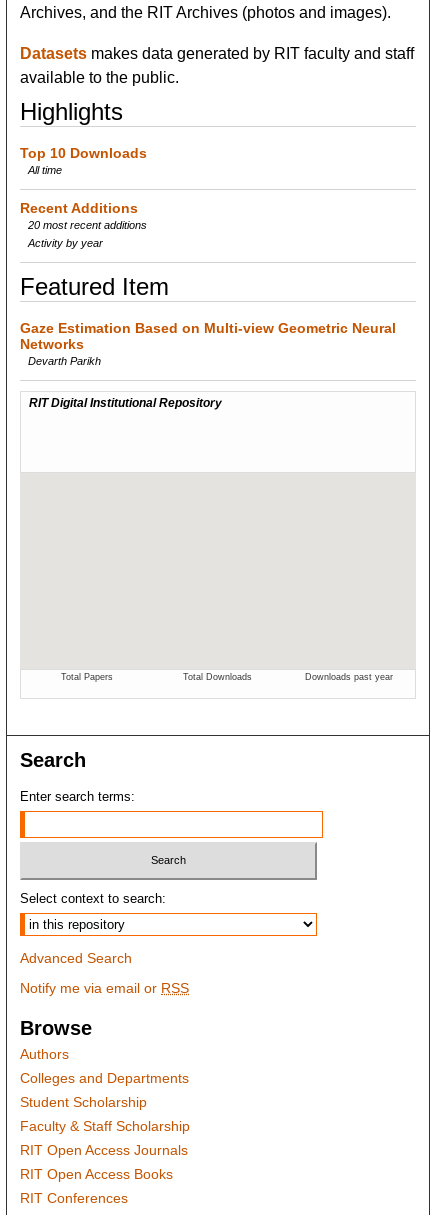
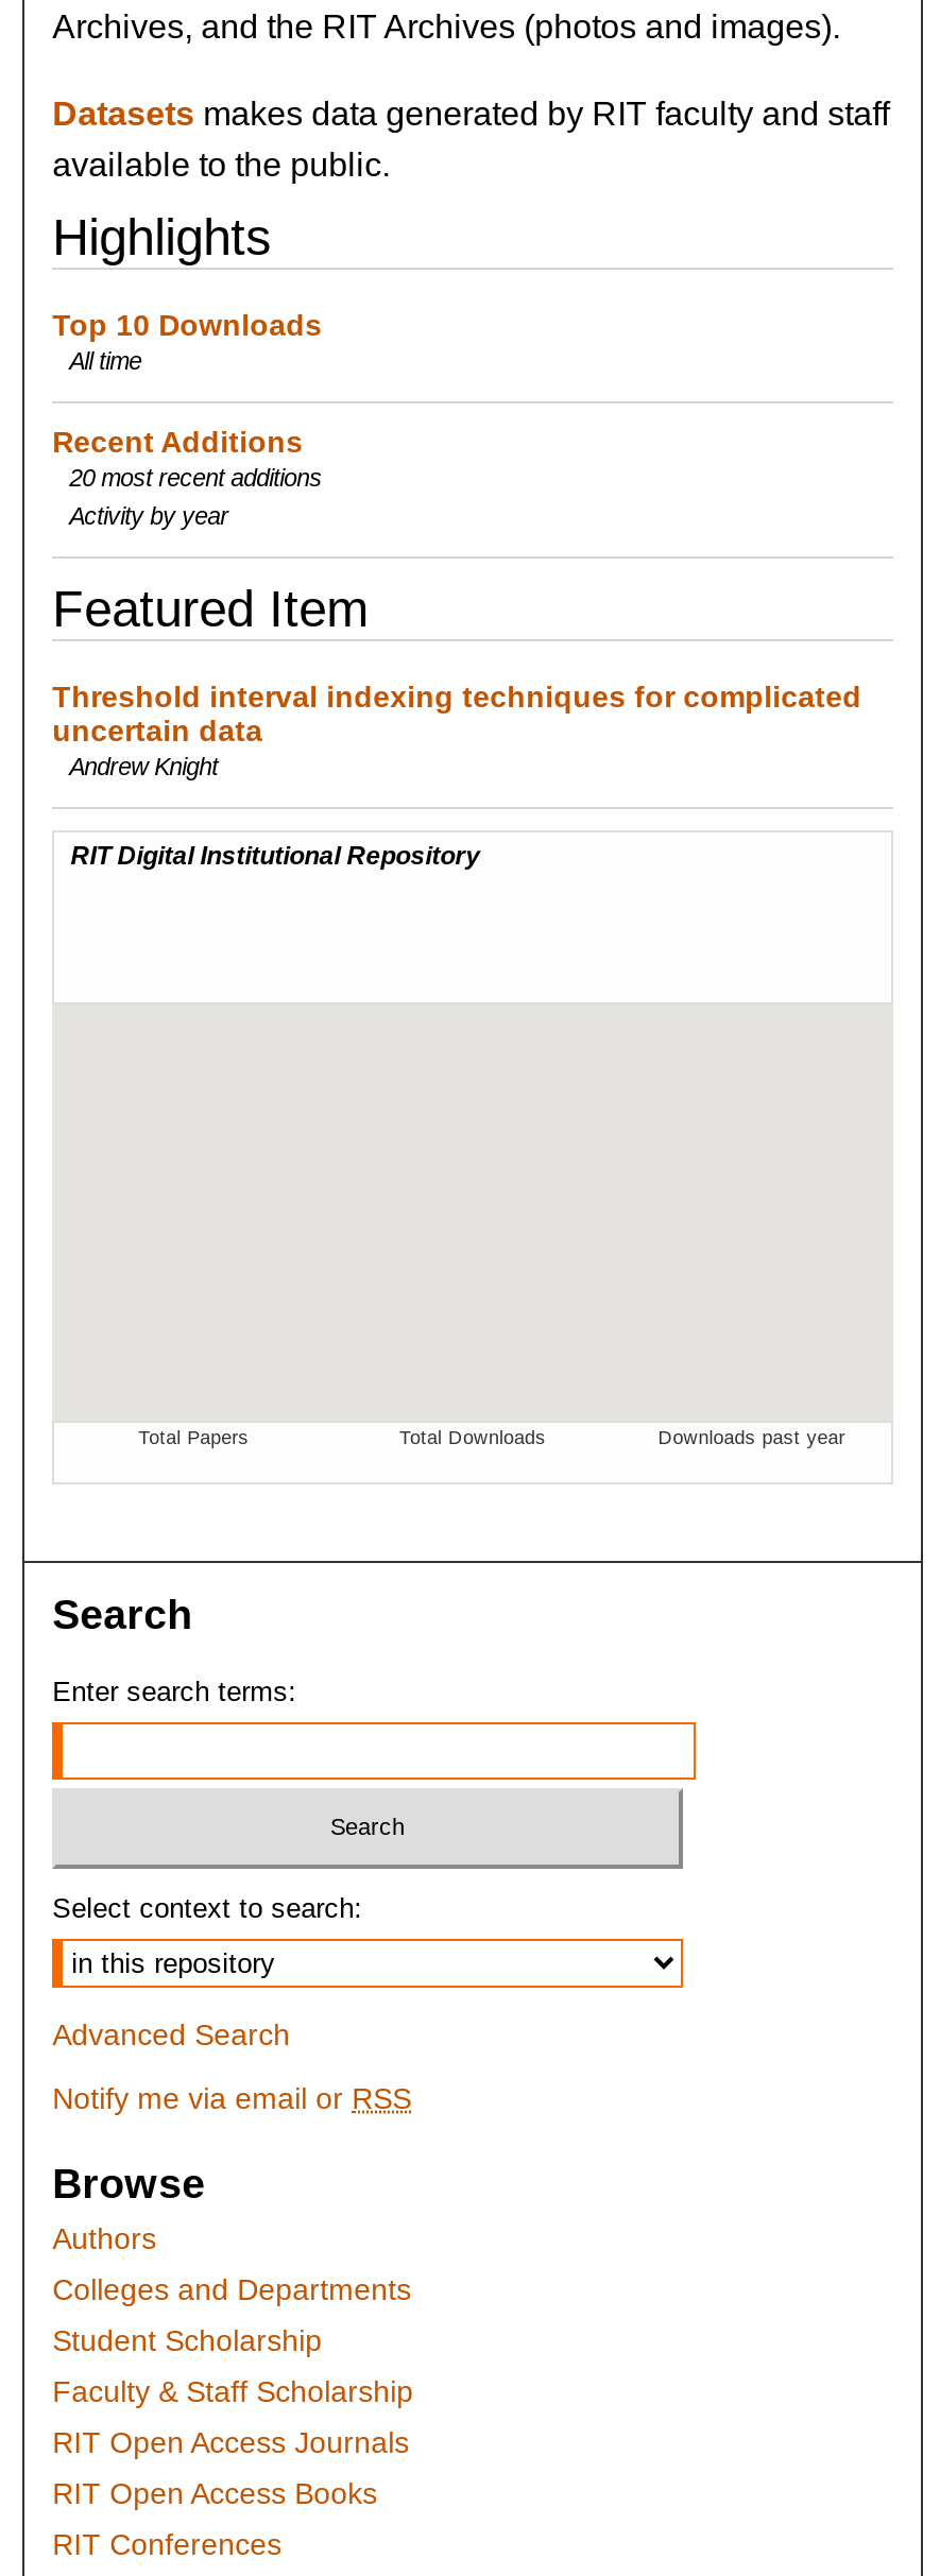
[20,320,396,367] Gaze Estimation Based on Multi-view Geometric Neural | Networks | Devarth Parikh -> [52,679,862,779] Threshold interval indexing techniques for complicated | uncertain data | Andrew Knight

